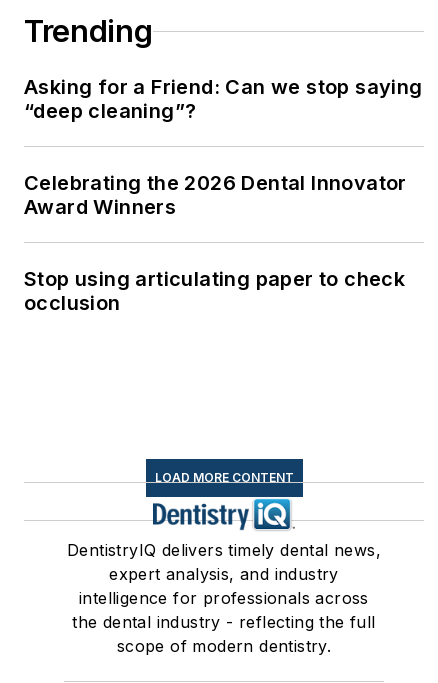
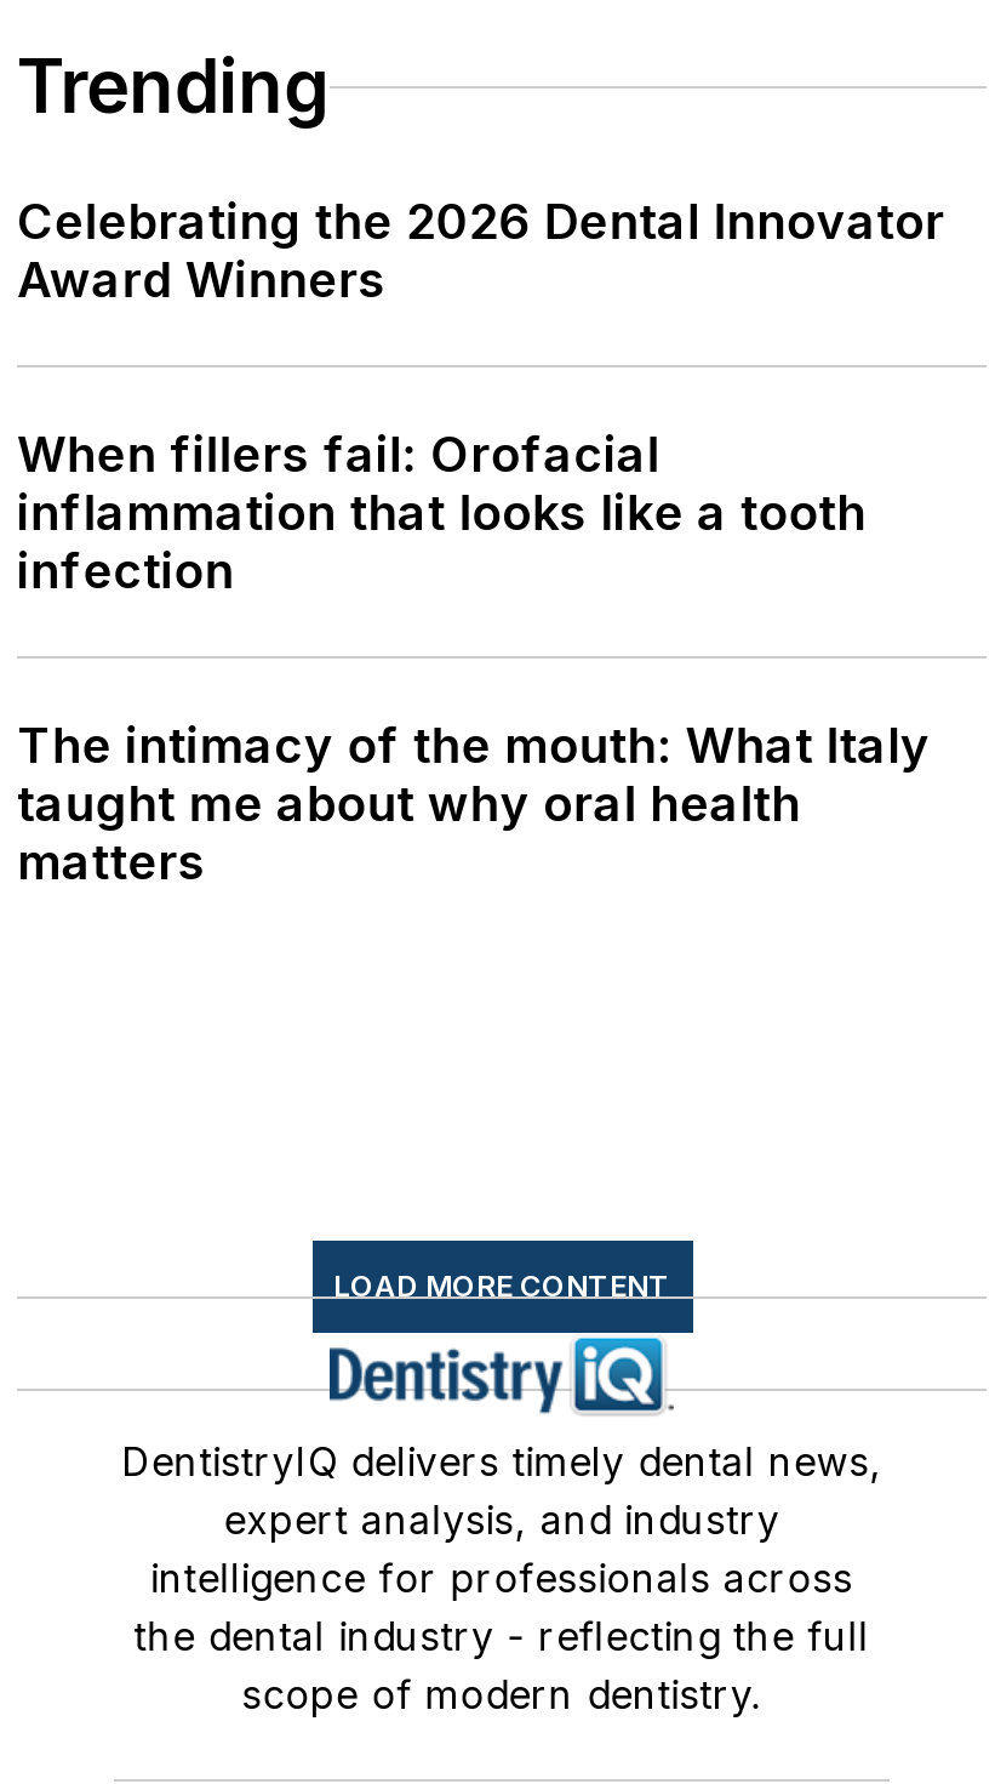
[24,75,423,123] Asking for a Friend: Can we stop saying | “deep cleaning”? -> none
moved [24,171,407,219] -> [17,193,945,310]: Celebrating the 2026 Dental Innovator | Award Winners
[24,267,405,315] Stop using articulating paper to check | occlusion -> [17,426,930,892] When fillers fail: Orofacial | inflammation that looks like a tooth | infection | The intimacy of the mouth: What Italy | taught me about why oral health | matters

